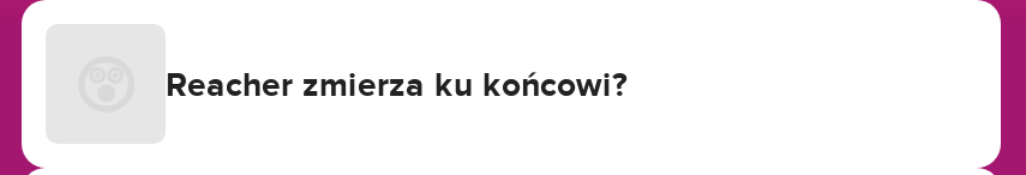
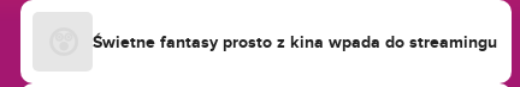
[166,64,626,104] Reacher zmierza ku końcowi? -> [93,32,497,52] Świetne fantasy prosto z kina wpada do streamingu

